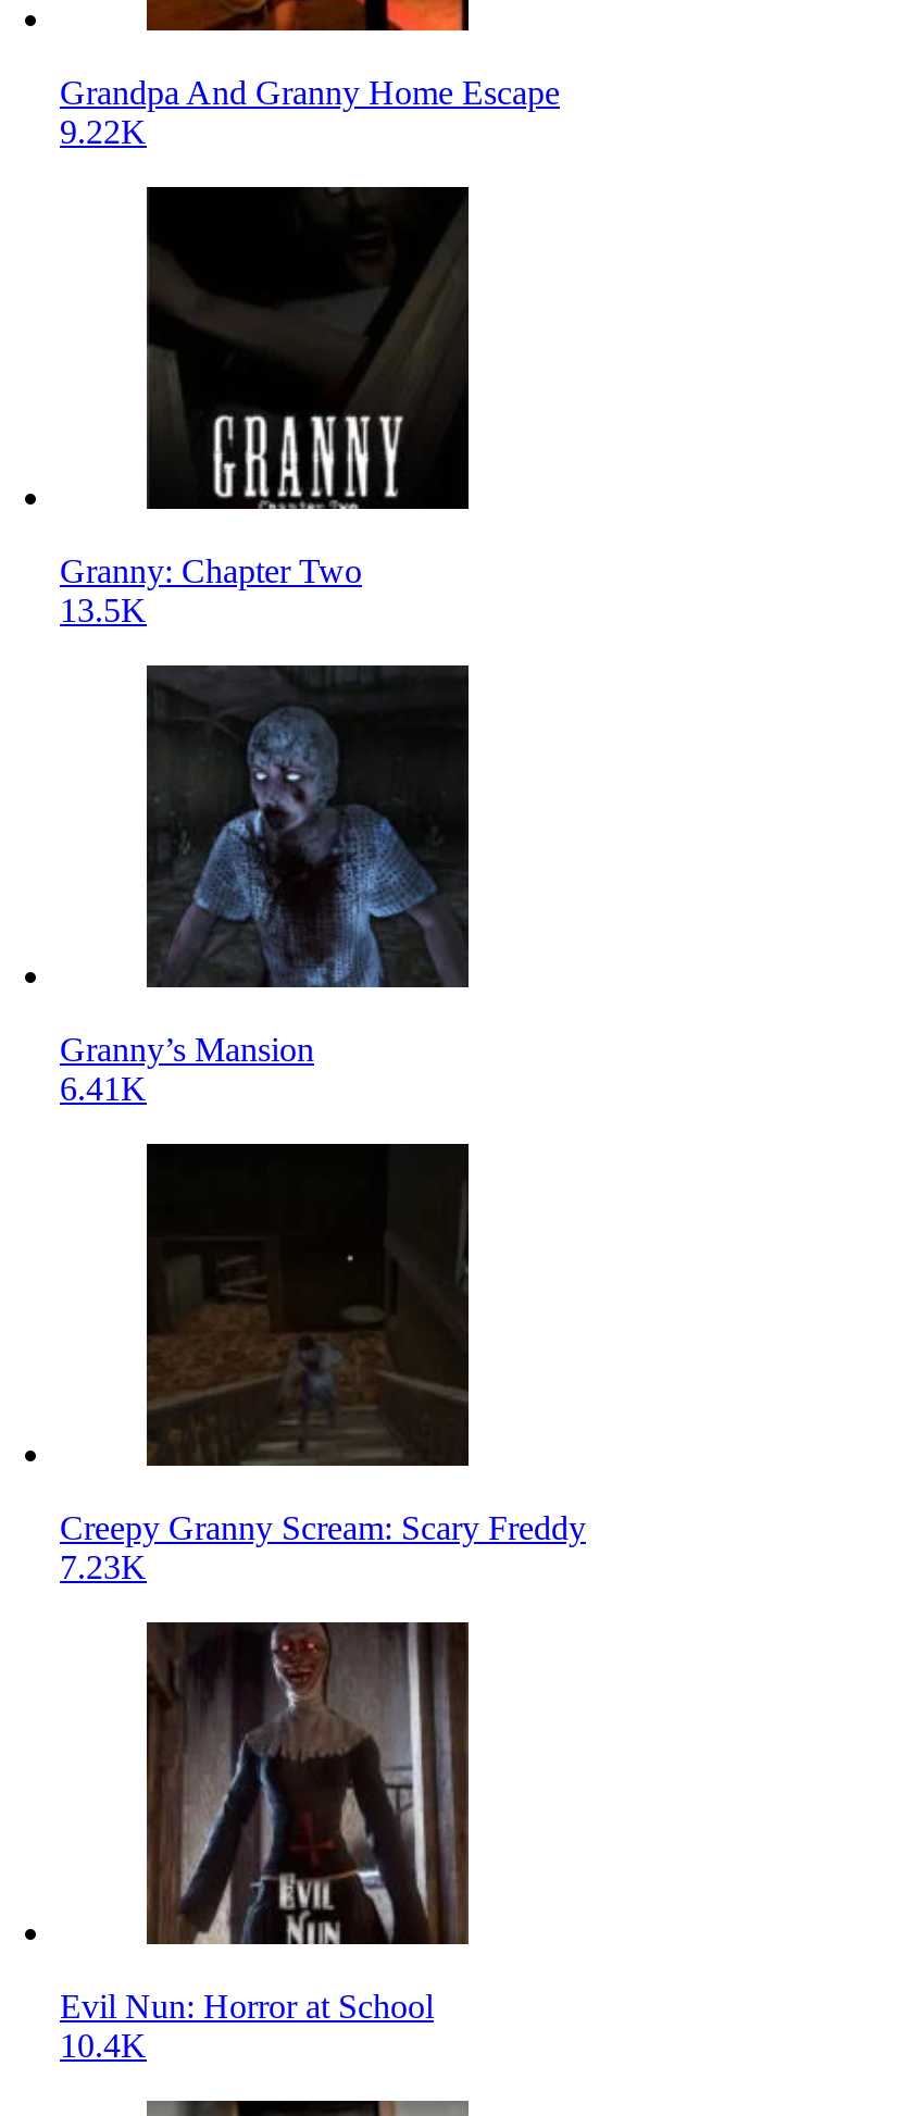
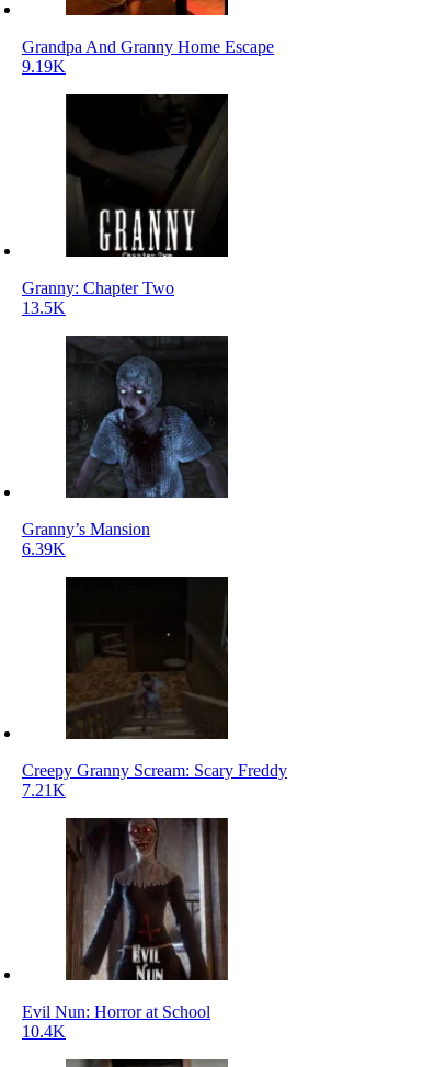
[60,113,147,150] 9.22K -> [22,57,66,76] 9.19K
[60,1070,147,1107] 6.41K -> [22,539,66,558] 6.39K
[60,1548,147,1585] 7.23K -> [22,781,66,799] 7.21K

